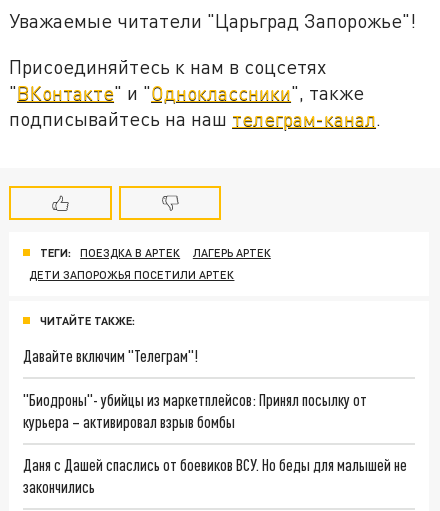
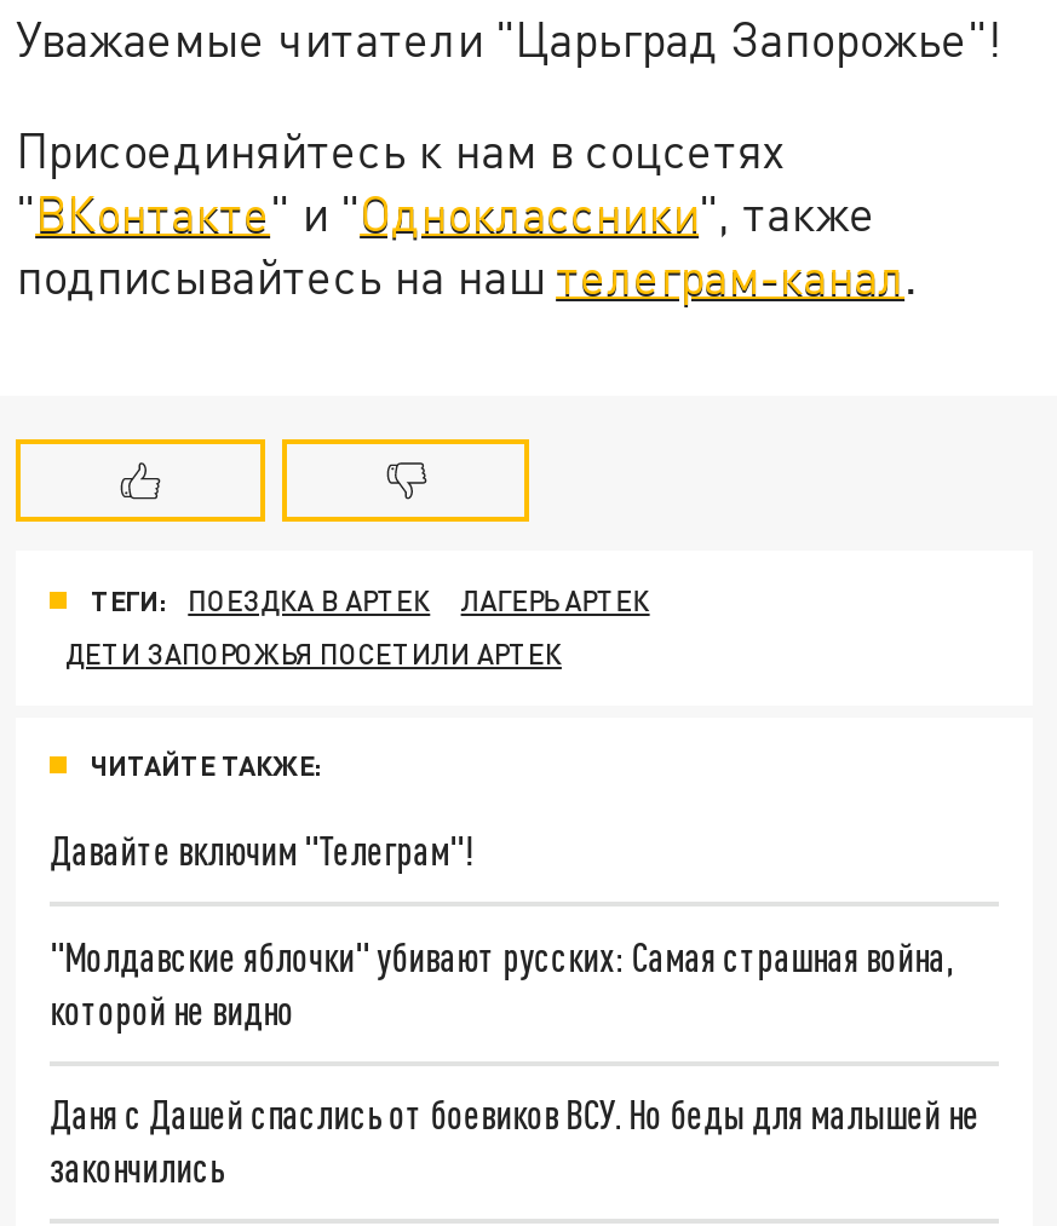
[23,390,367,431] "Биодроны"- убийцы из маркетплейсов: Принял посылку от | курьера – активировал взрыв бомбы -> [50,933,953,1032] "Молдавские яблочки" убивают русских: Самая страшная война, | которой не видно

